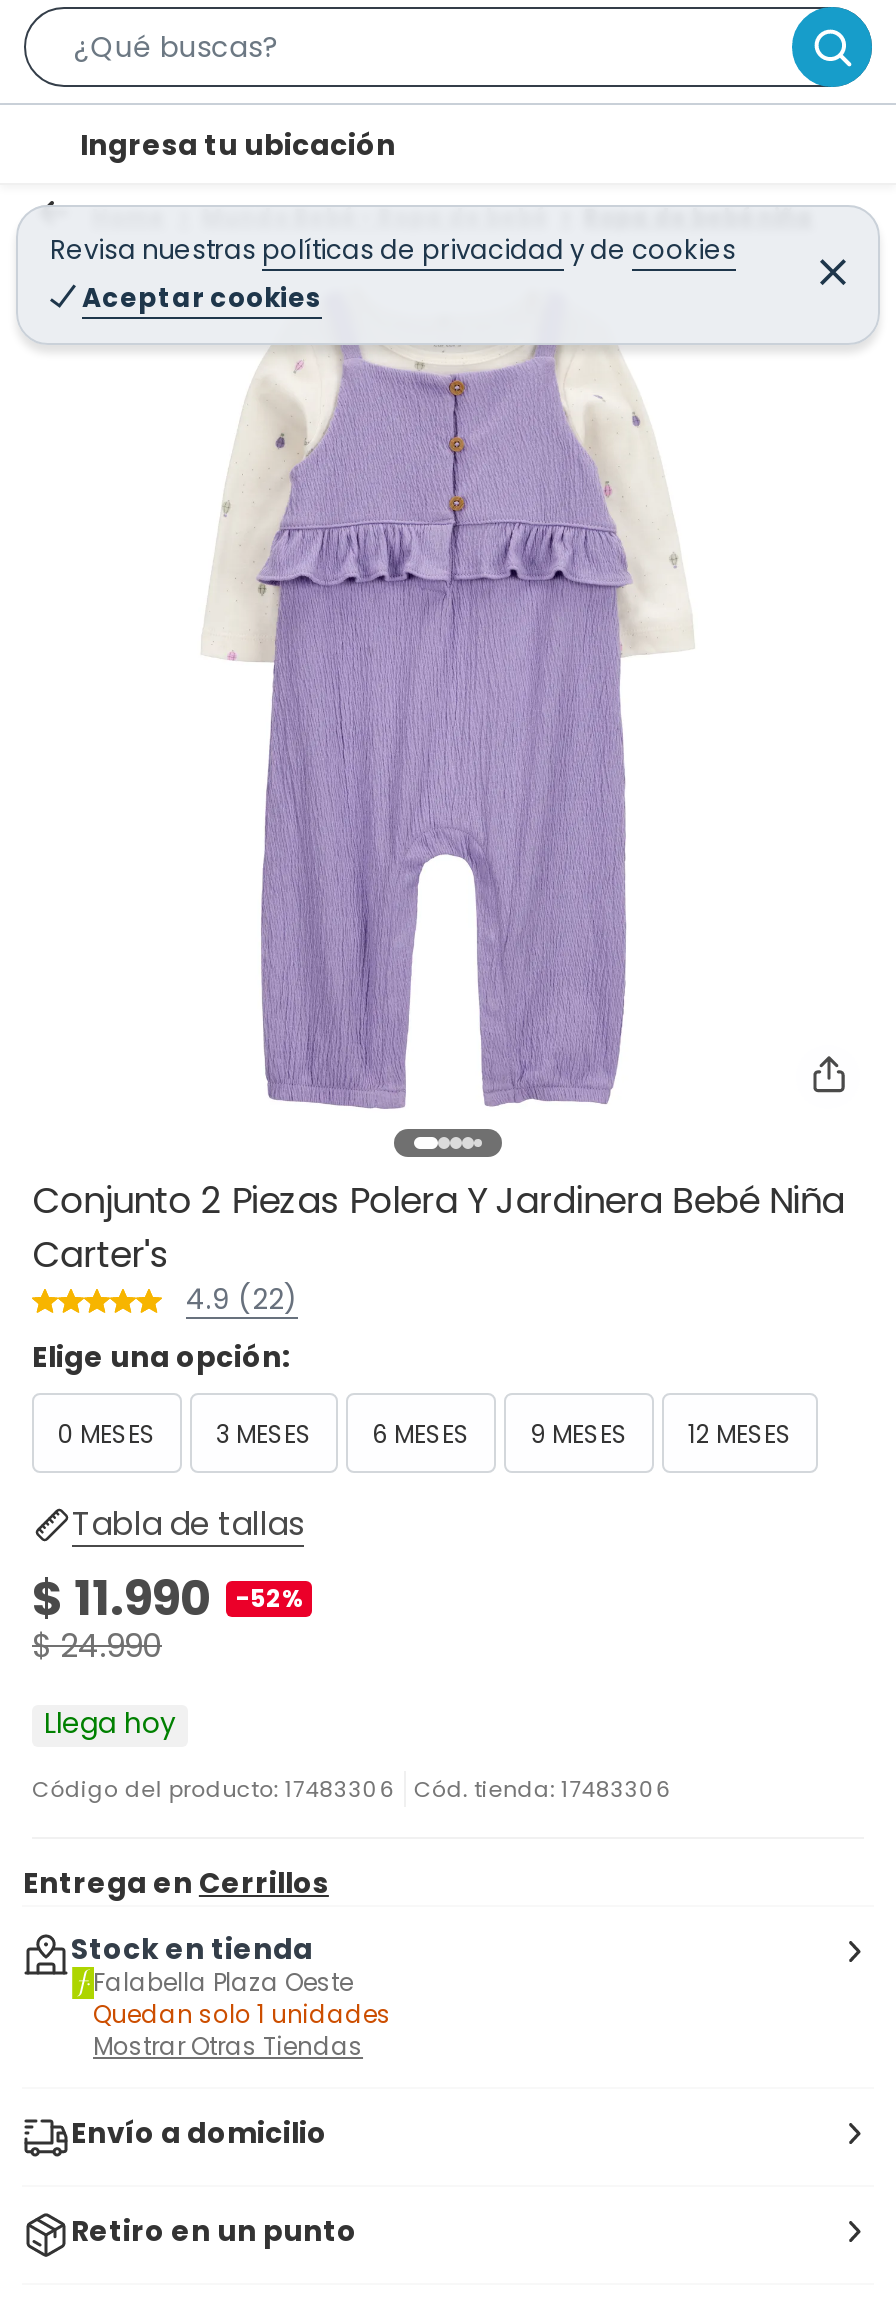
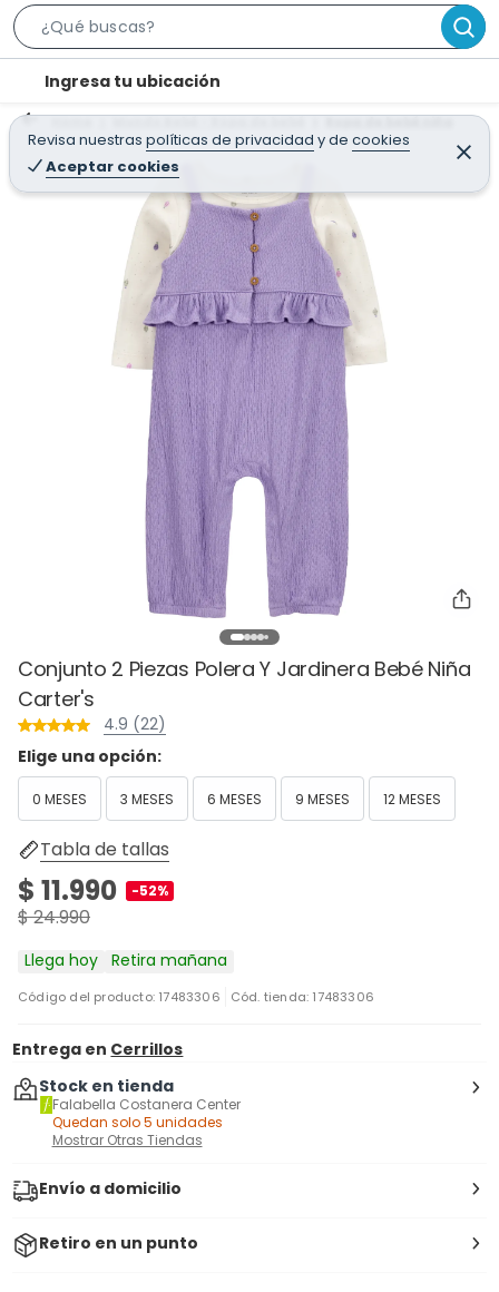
[44,1703,176,1743] Llega hoy -> [25,949,227,971] Llega hoy Retira mañana
[93,1965,353,1999] Falabella Plaza Oeste -> [52,1095,240,1114] Falabella Costanera Center
[93,1997,391,2031] Quedan solo 1 unidades -> [52,1113,222,1132] Quedan solo 5 unidades

